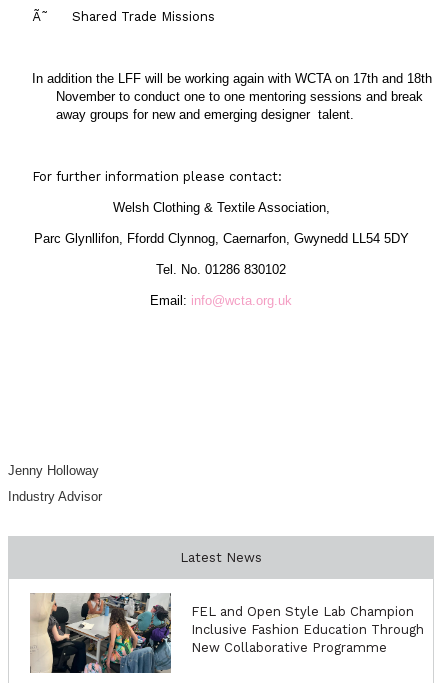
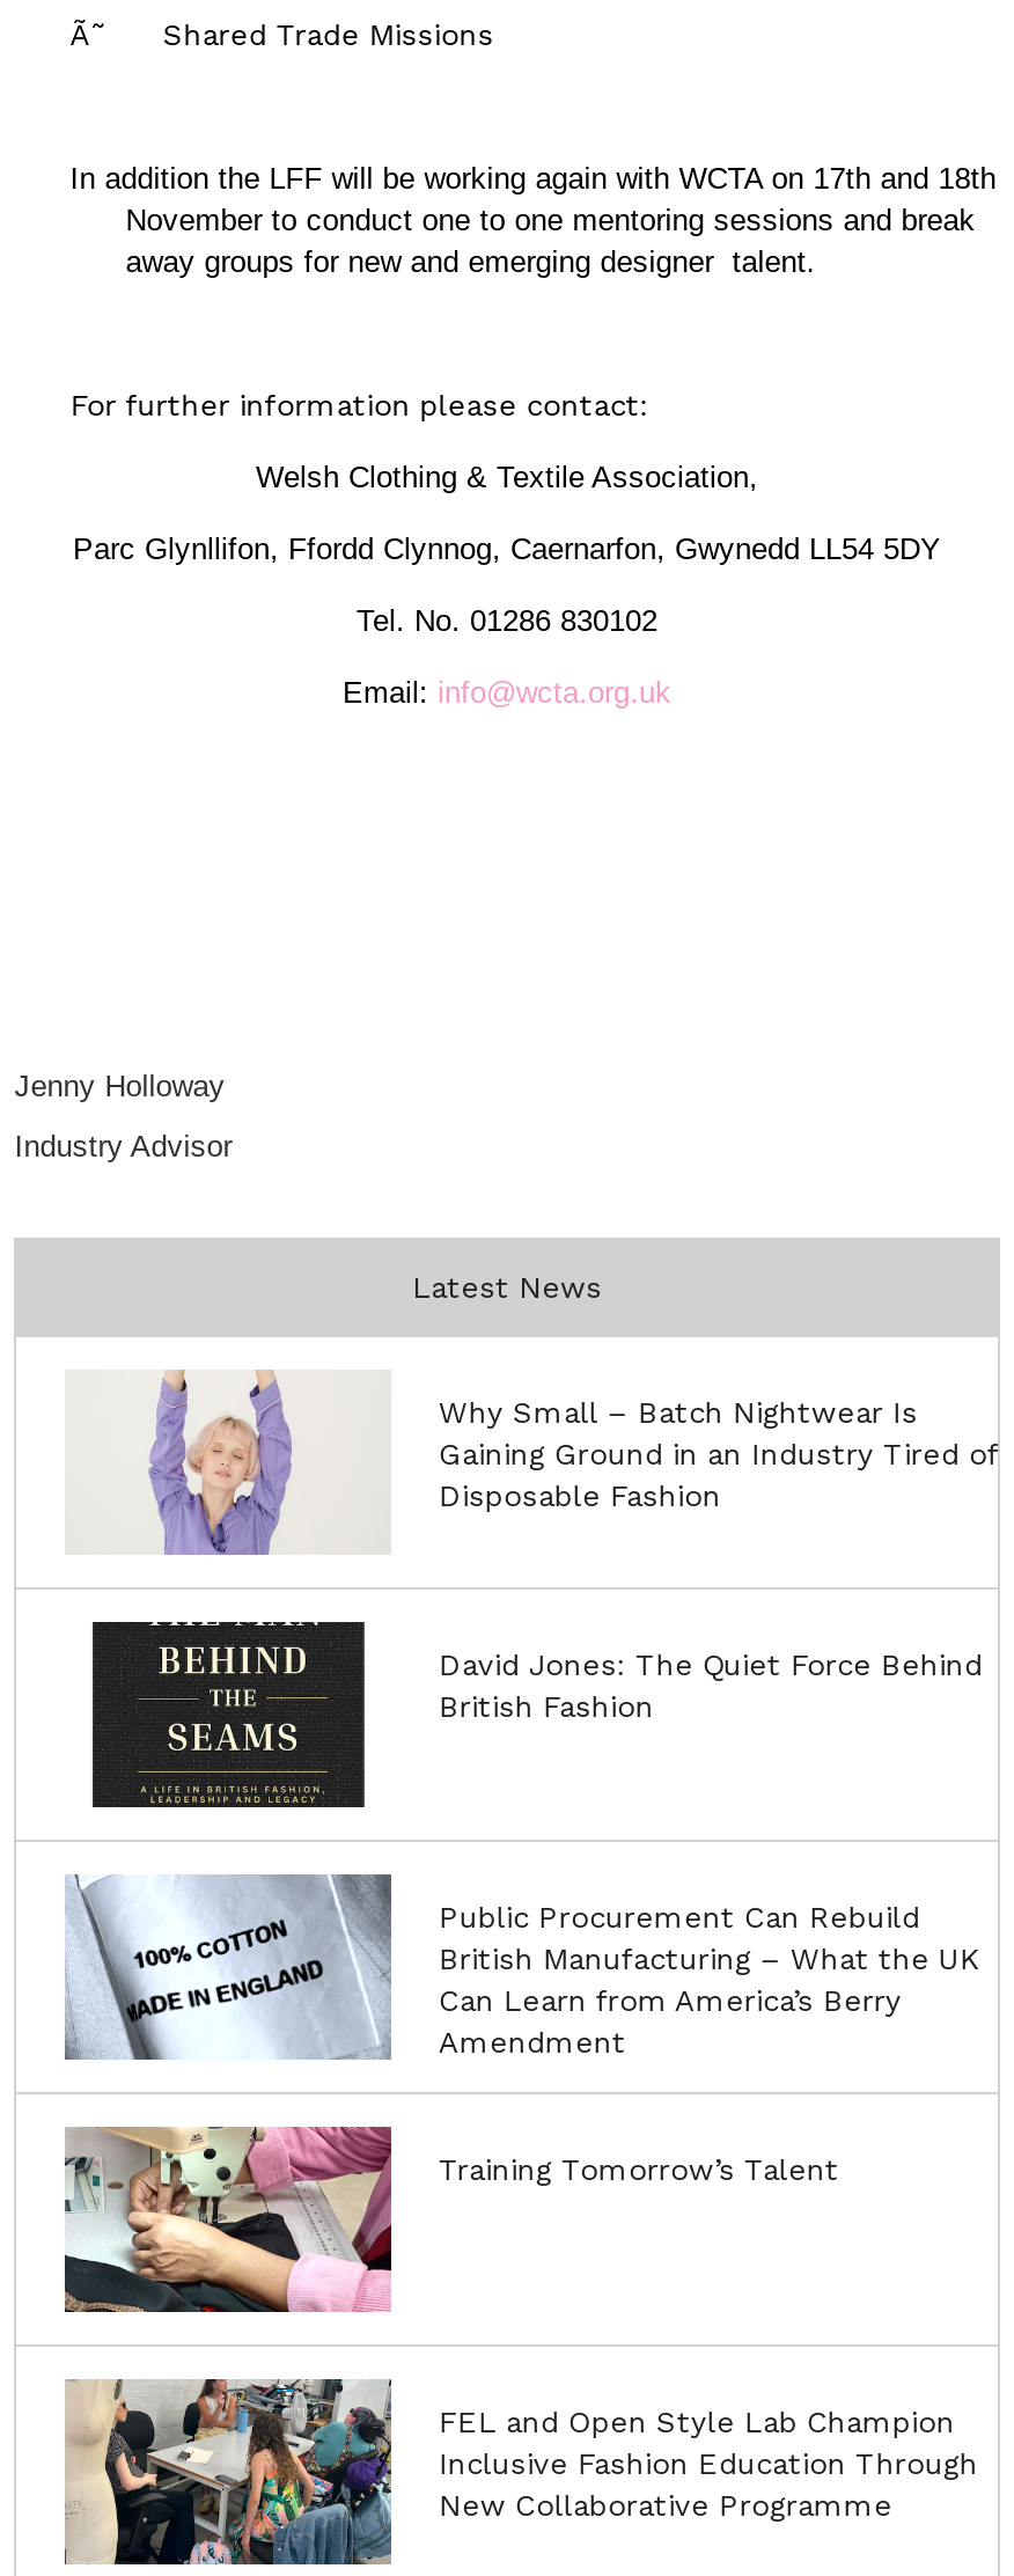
none -> [63,1872,980,2062] [image] | Public Procurement Can Rebuild | British Manufacturing – What the UK | Can Learn from America’s Berry | Amendment
none -> [63,2124,839,2314] [image] | Training Tomorrow’s Talent
none -> [67,1372,996,1555] [image] | Why Small – Batch Nightwear Is | Gaining Ground in an Industry Tired of | Disposable Fashion
none -> [90,1620,982,1810] [image] | David Jones: The Quiet Force Behind | British Fashion

